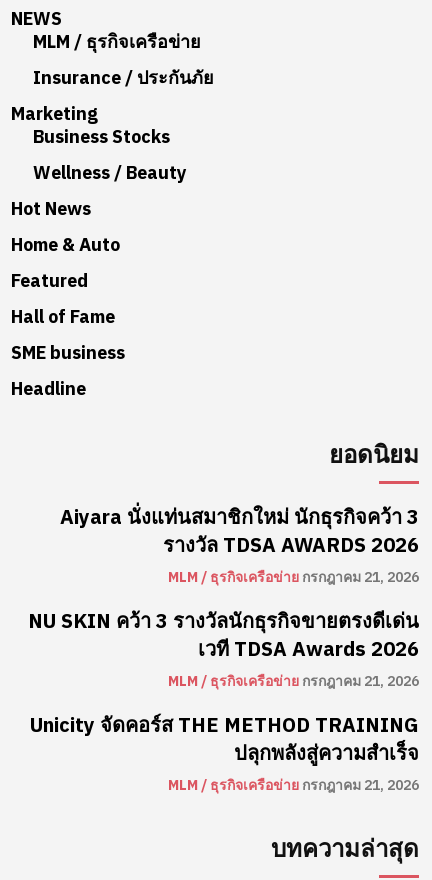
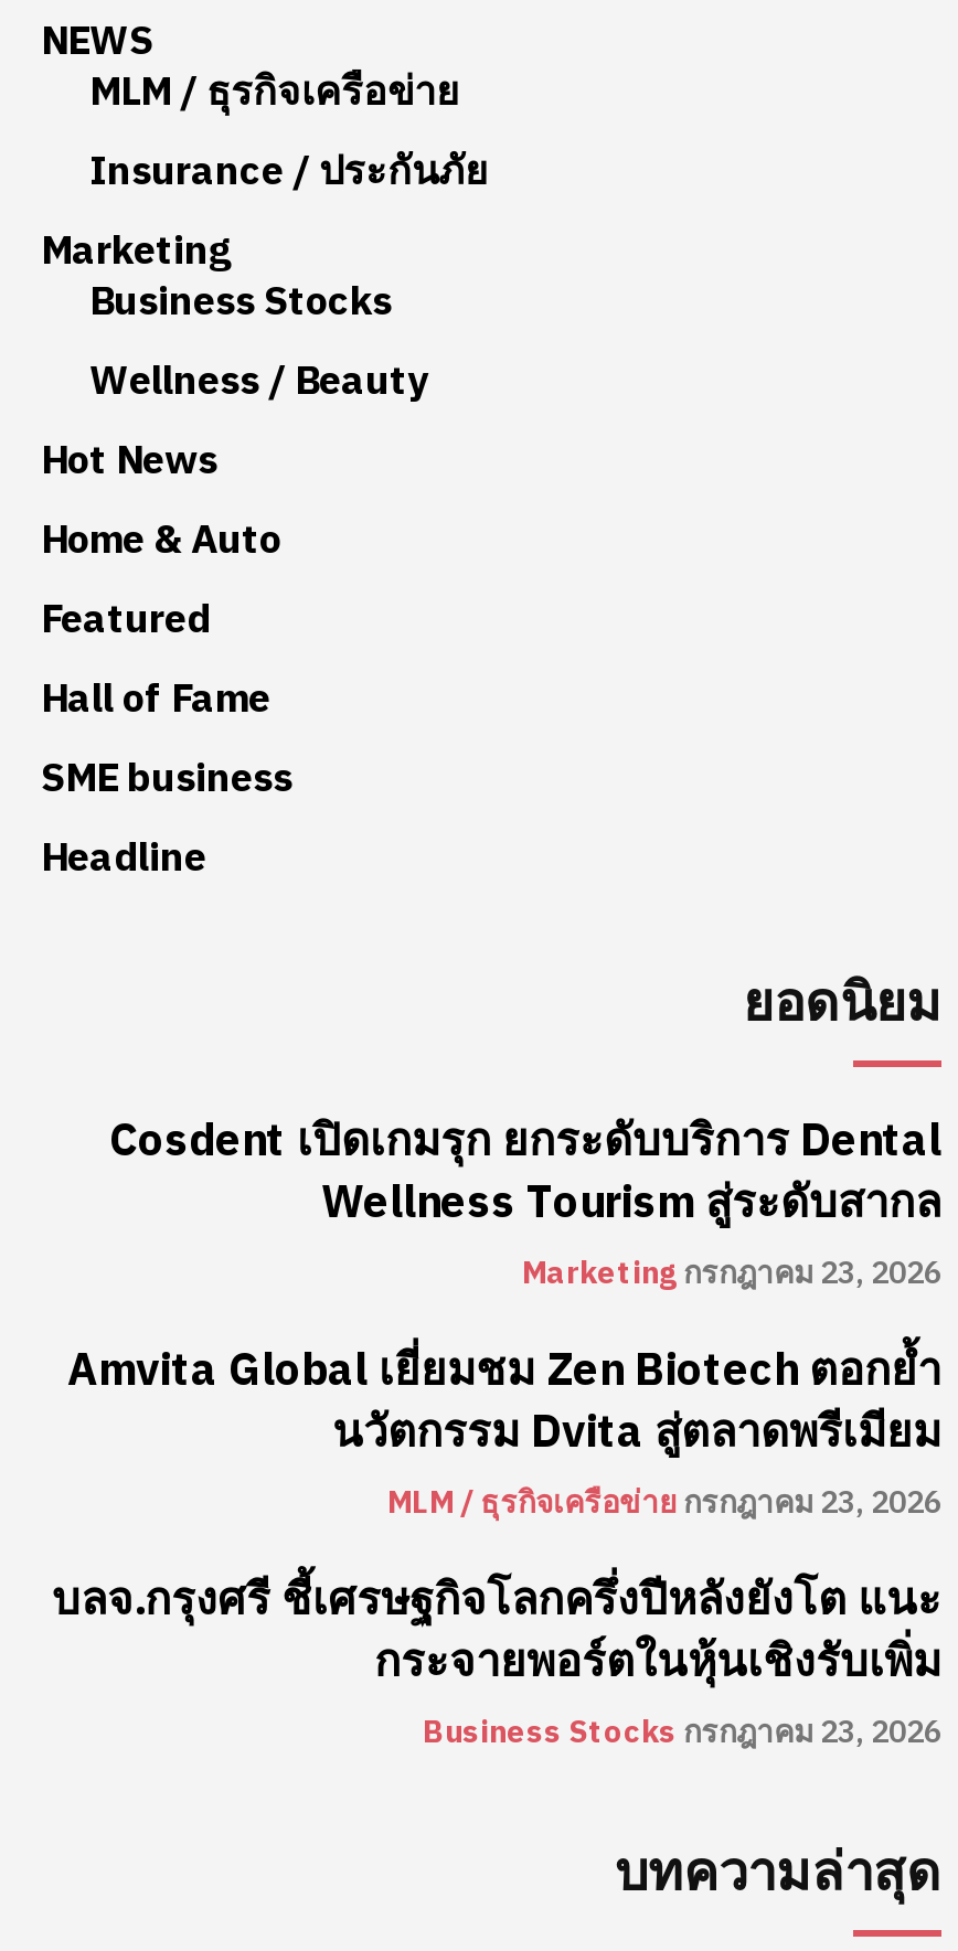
[60,502,419,588] Aiyara นั่งแท่นสมาชิกใหม่ นักธุรกิจคว้า 3 | รางวัล TDSA AWARDS 2026 | MLM / ธุรกิจเครือข่าย กรกฎาคม 21, 2026 -> [109,1107,941,1297] Cosdent เปิดเกมรุก ยกระดับบริการ Dental | Wellness Tourism สู่ระดับสากล | Marketing กรกฎาคม 23, 2026
[28,606,419,692] NU SKIN คว้า 3 รางวัลนักธุรกิจขายตรงดีเด่น | เวที TDSA Awards 2026 | MLM / ธุรกิจเครือข่าย กรกฎาคม 21, 2026 -> [67,1336,941,1526] Amvita Global เยี่ยมชม Zen Biotech ตอกย้ำ | นวัตกรรม Dvita สู่ตลาดพรีเมียม | MLM / ธุรกิจเครือข่าย กรกฎาคม 23, 2026
[30,710,419,796] Unicity จัดคอร์ส THE METHOD TRAINING | ปลุกพลังสู่ความสำเร็จ | MLM / ธุรกิจเครือข่าย กรกฎาคม 21, 2026 -> [52,1566,941,1756] บลจ.กรุงศรี ชี้เศรษฐกิจโลกครึ่งปีหลังยังโต แนะ | กระจายพอร์ตในหุ้นเชิงรับเพิ่ม | Business Stocks กรกฎาคม 23, 2026

